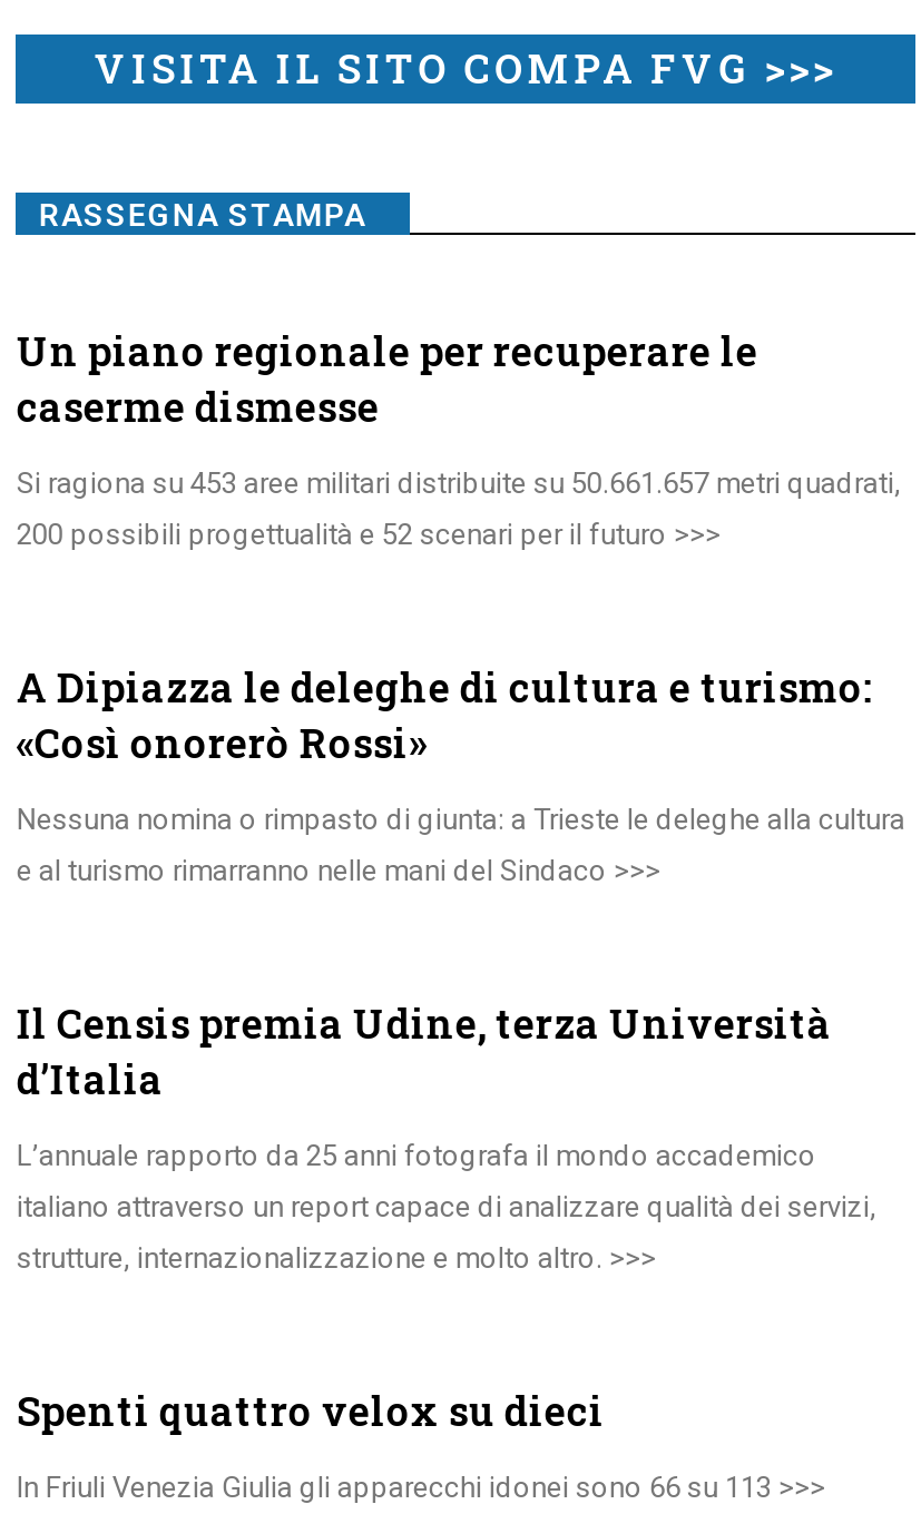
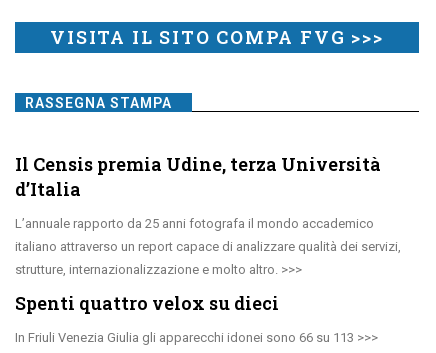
[16,323,905,886] Un piano regionale per recuperare le | caserme dismesse | Si ragiona su 453 aree militari distribuite su 50.661.657 metri quadrati, | 200 possibili progettualità e 52 scenari per il futuro | A Dipiazza le deleghe di cultura e turismo: | «Così onorerò Rossi» | Nessuna nomina o rimpasto di giunta: a Trieste le deleghe alla cultura | e al turismo rimarranno nelle mani del Sindaco -> none

